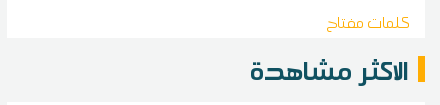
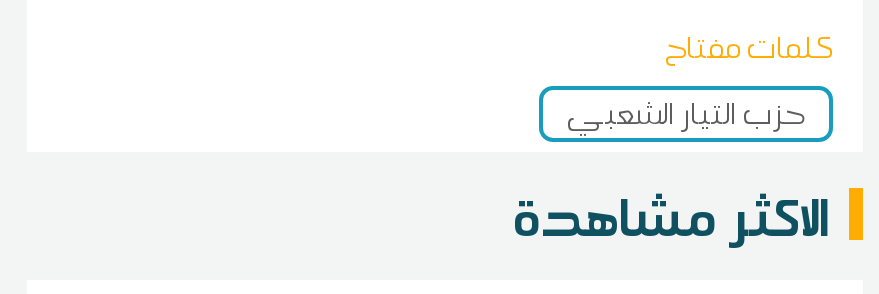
none -> [567,92,805,136] حزب التيار الشعبي

